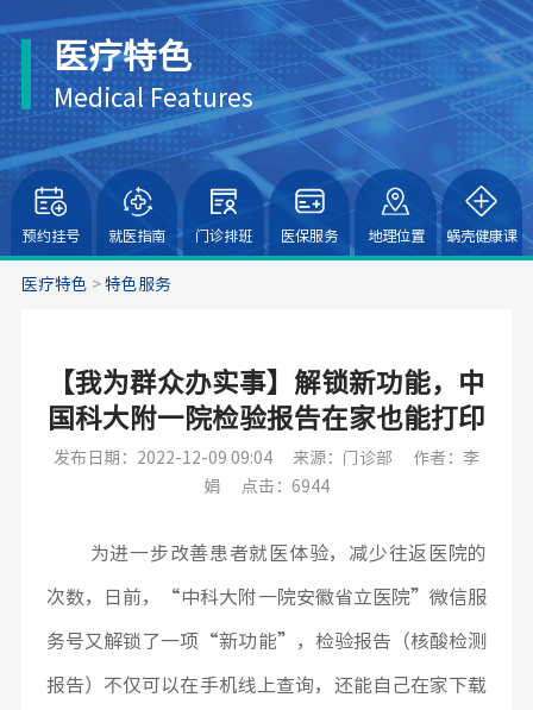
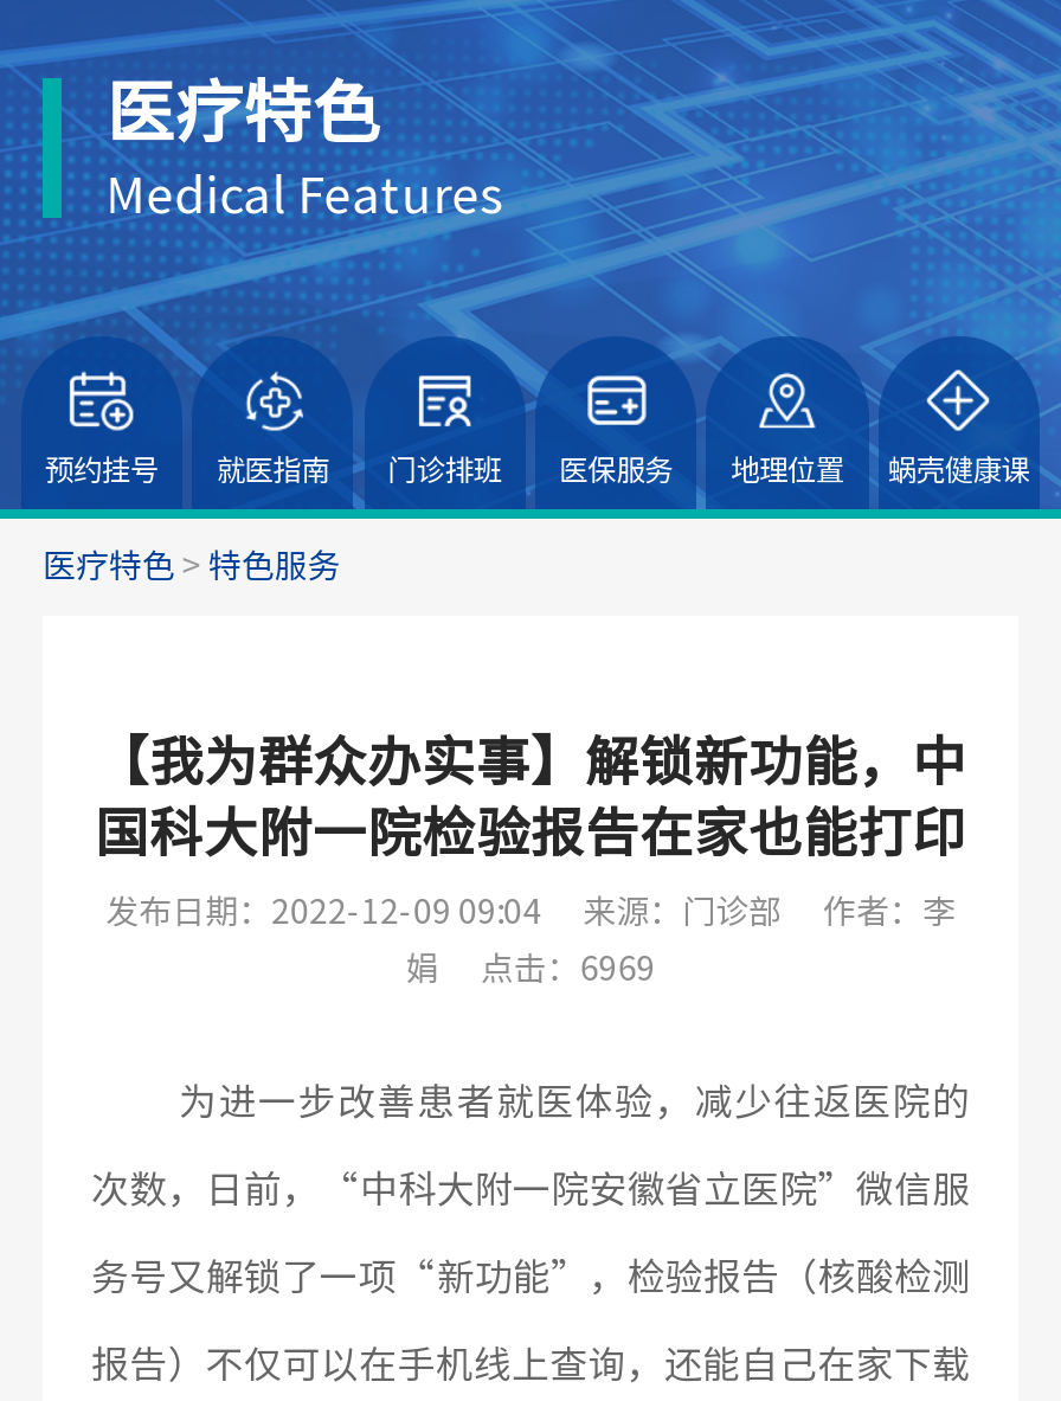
[204,478,329,494] 娟 点击：6944 -> [406,951,655,985] 娟 点击：6969

